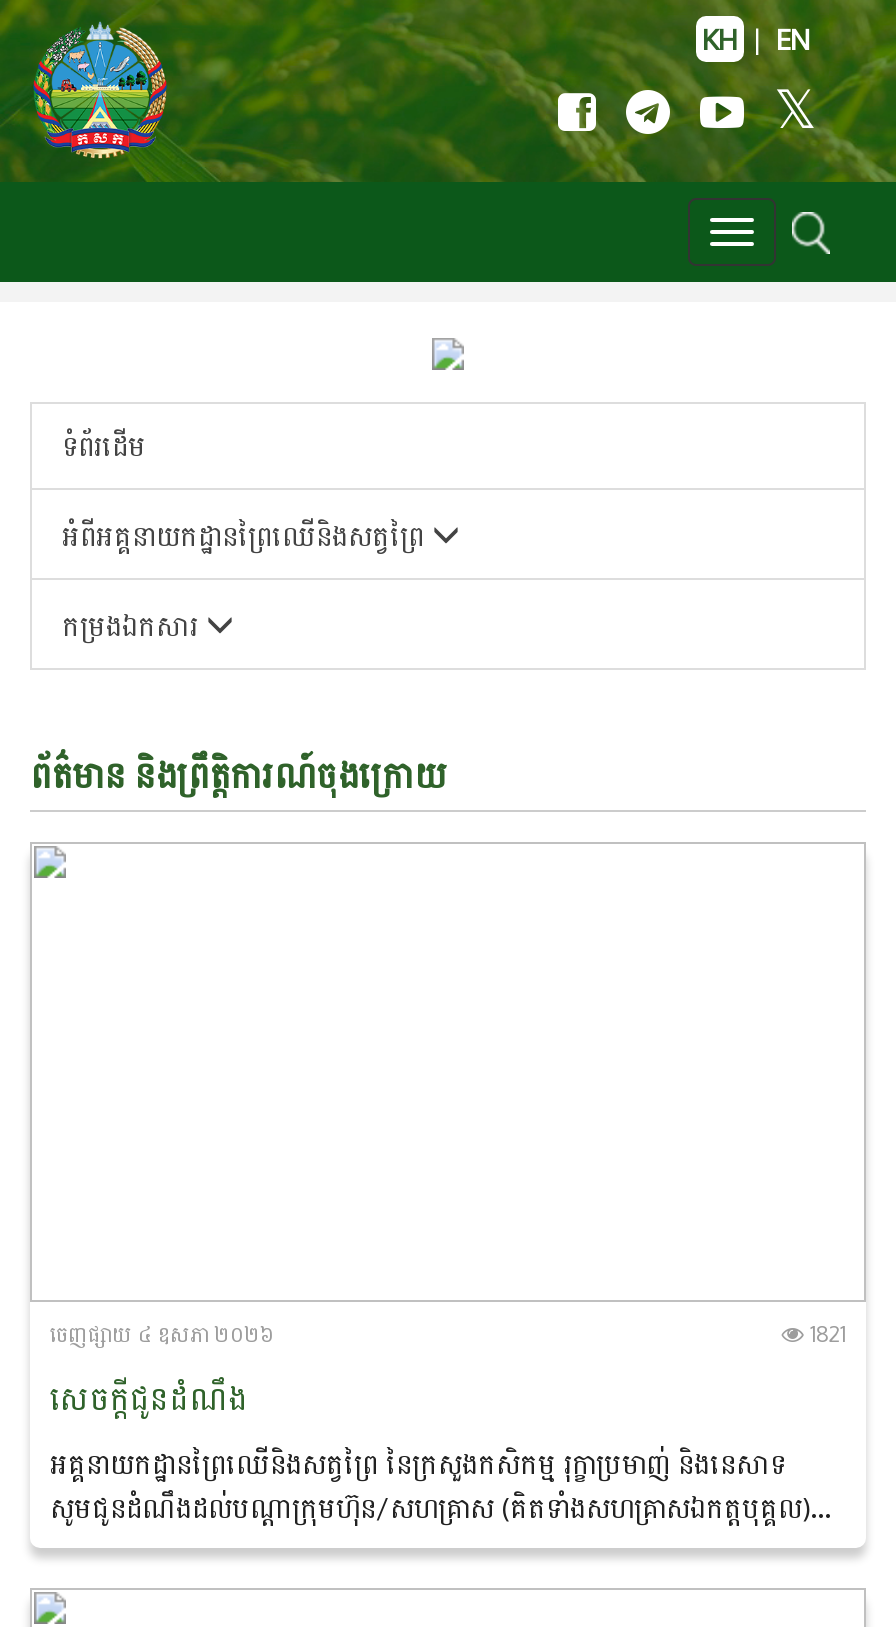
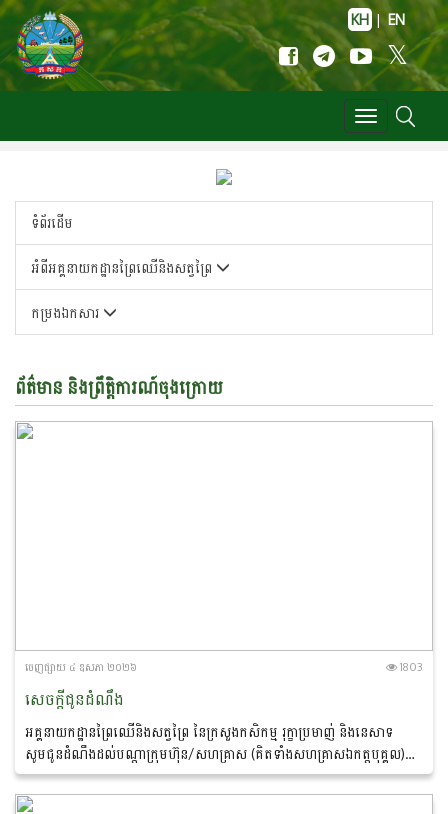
[804,1320,846,1348] 1821 -> [397,660,423,674] 1803

